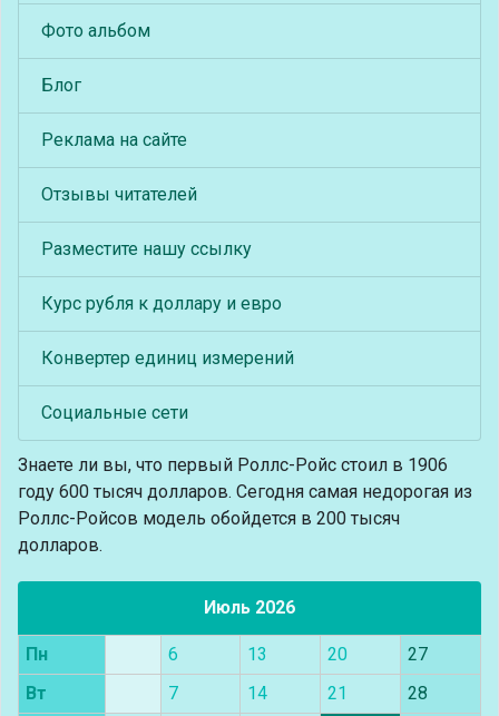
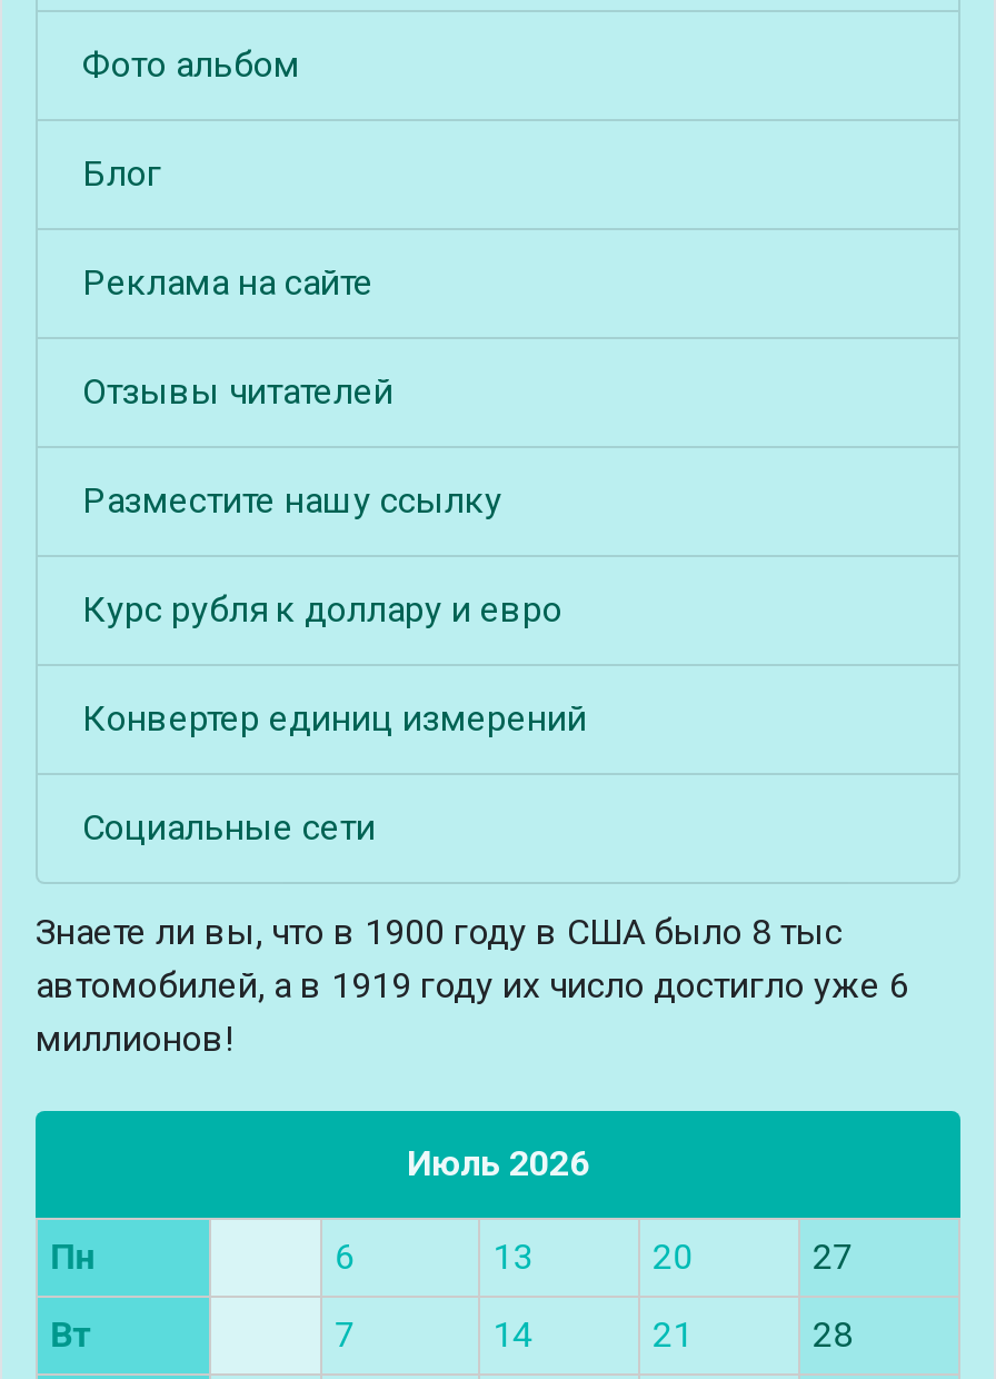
[18,455,472,556] Знаете ли вы, что первый Роллс-Ройс стоил в 1906 | году 600 тысяч долларов. Сегодня самая недорогая из | Роллс-Ройсов модель обойдется в 200 тысяч | долларов. -> [36,912,909,1061] Знаете ли вы, что в 1900 году в США было 8 тыс | автомобилей, а в 1919 году их число достигло уже 6 | миллионов!

